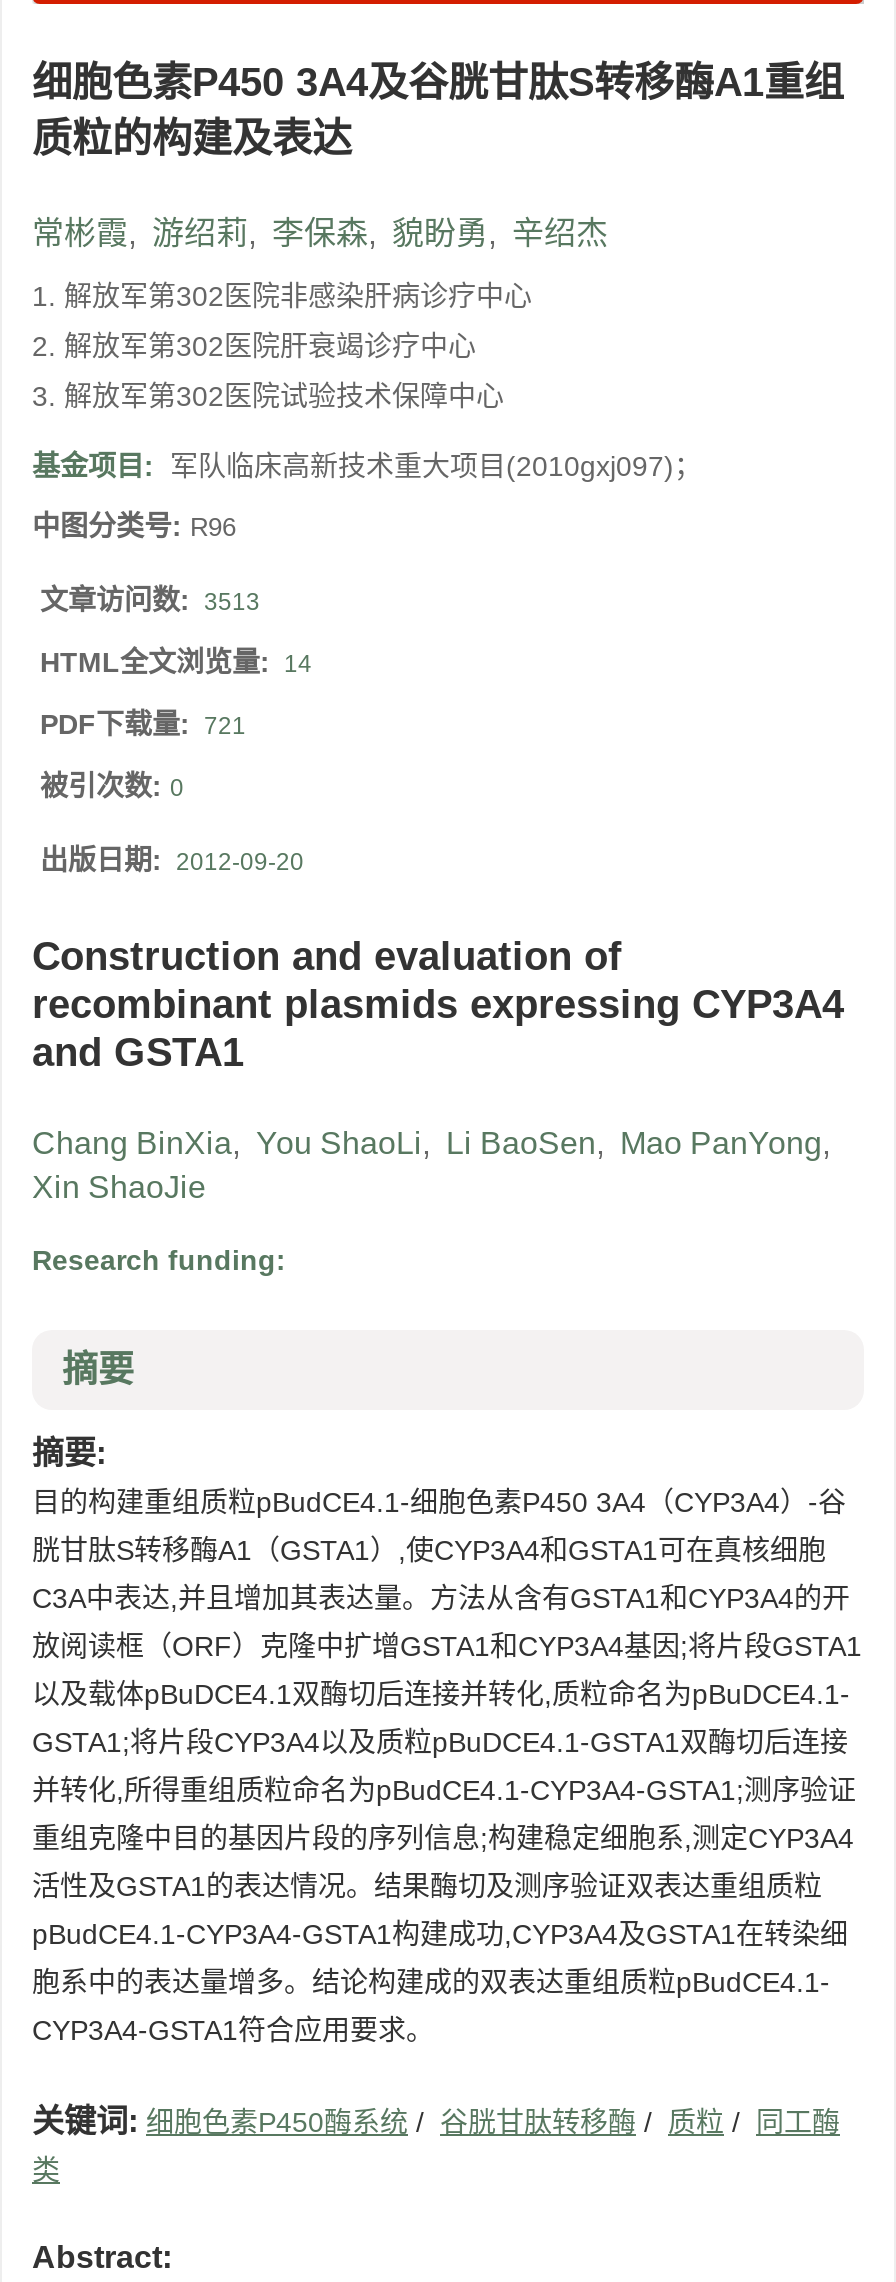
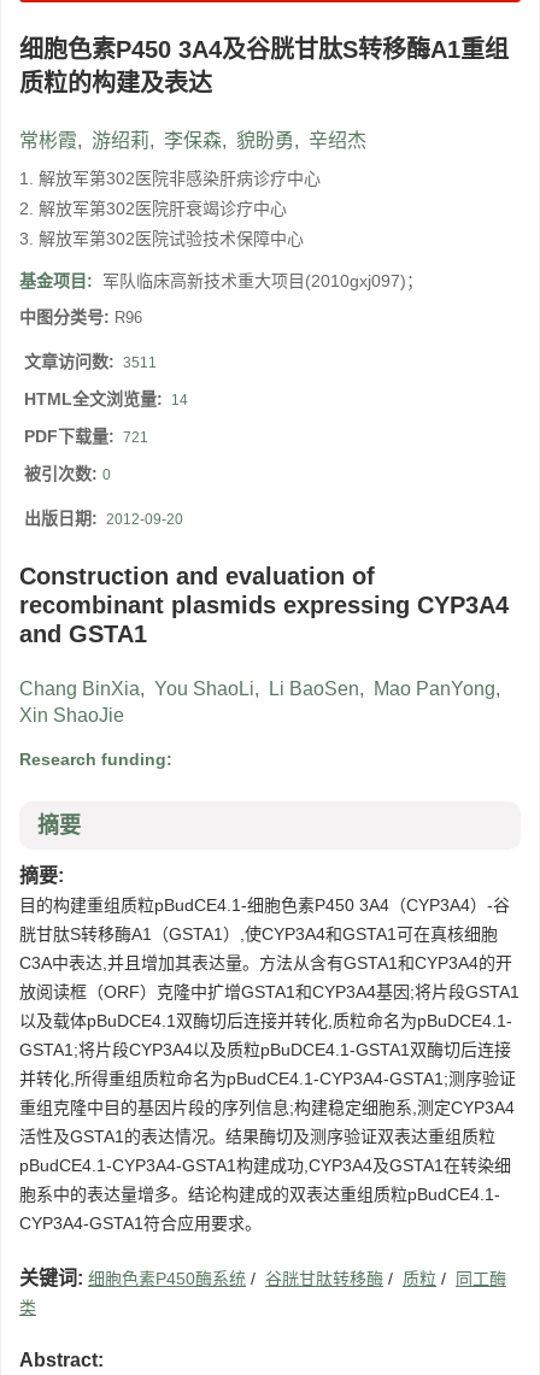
[40,585,260,617] 文章访问数: 3513 -> [24,352,157,372] 文章访问数: 3511

